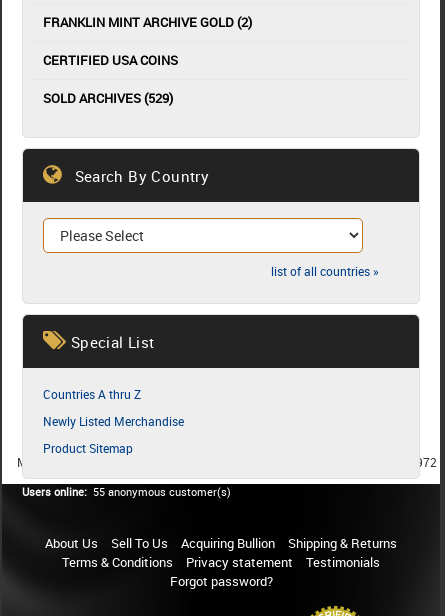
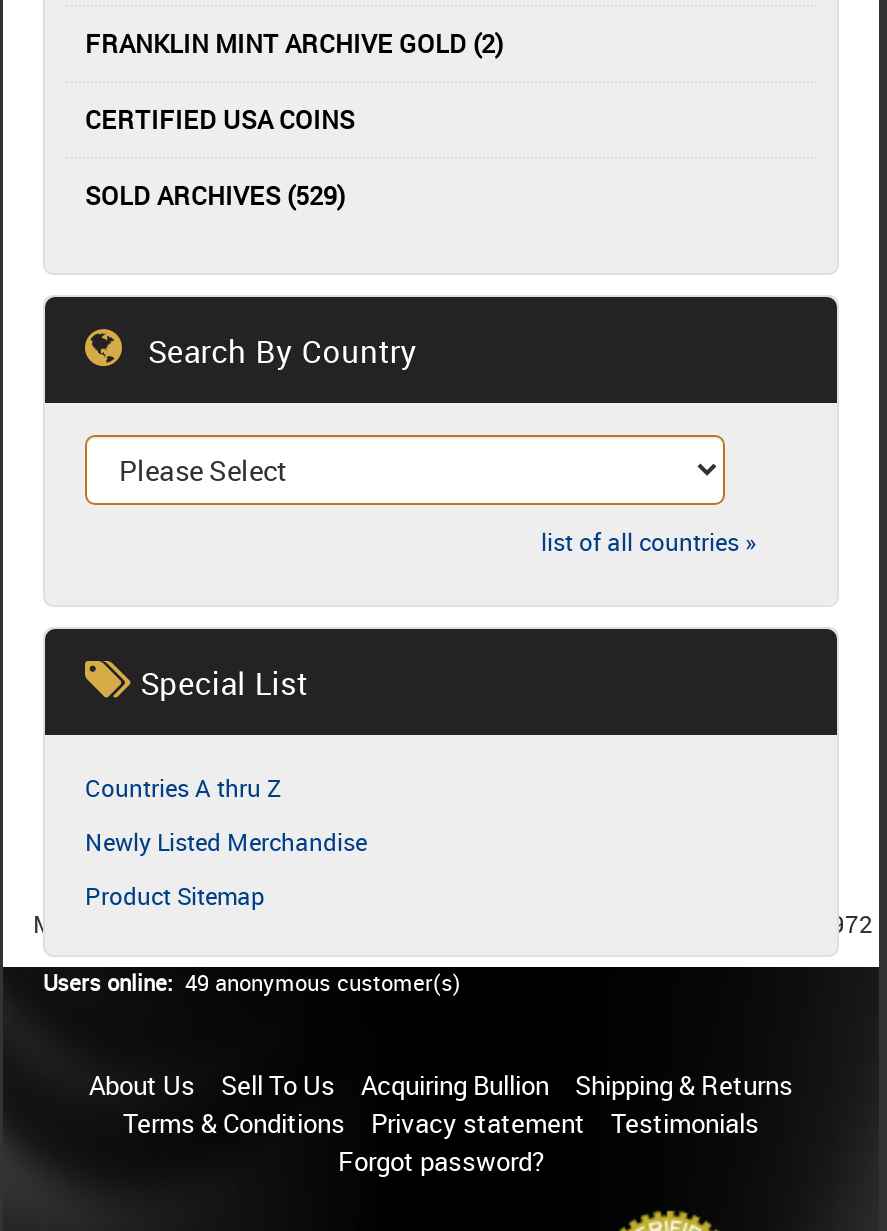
[22,484,231,499] Users online: 55 anonymous customer(s) -> [43,966,461,996] Users online: 49 anonymous customer(s)

